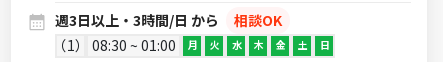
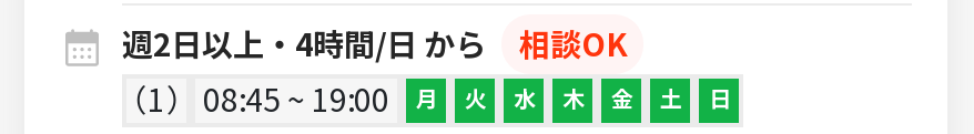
[55,9,219,29] 週3日以上・3時間/日 から -> [122,20,486,64] 週2日以上・4時間/日 から
[91,35,175,55] 08:30 ~ 01:00 -> [203,76,389,121] 08:45 ~ 19:00

